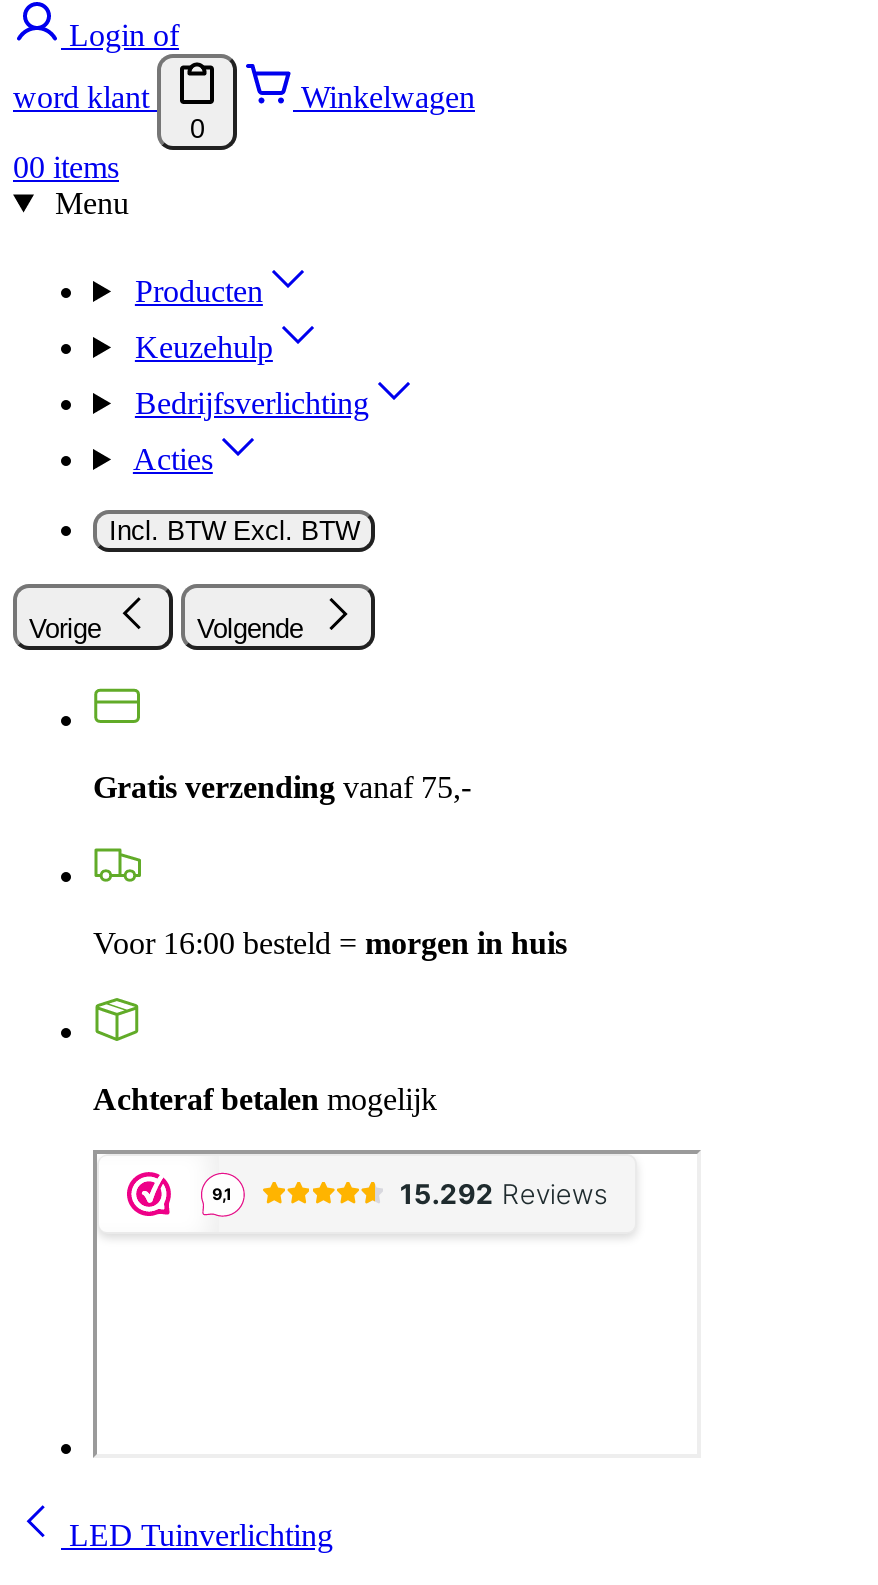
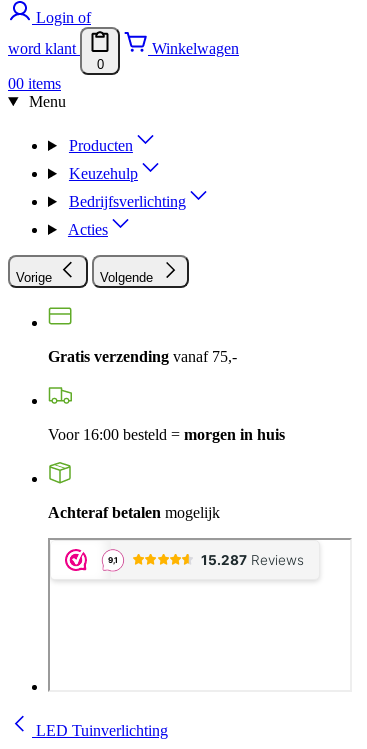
[109,516,359,546] Incl. BTW Excl. BTW -> none

